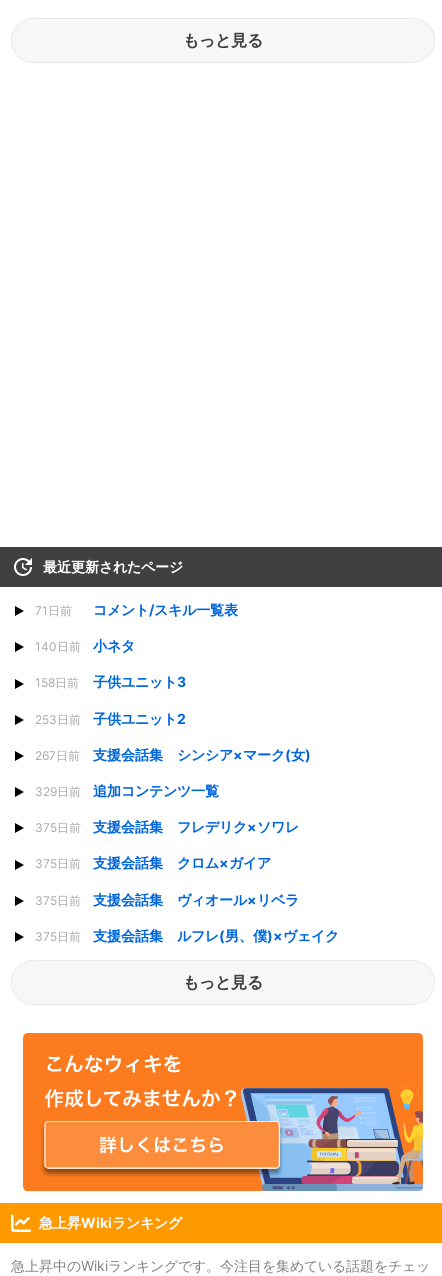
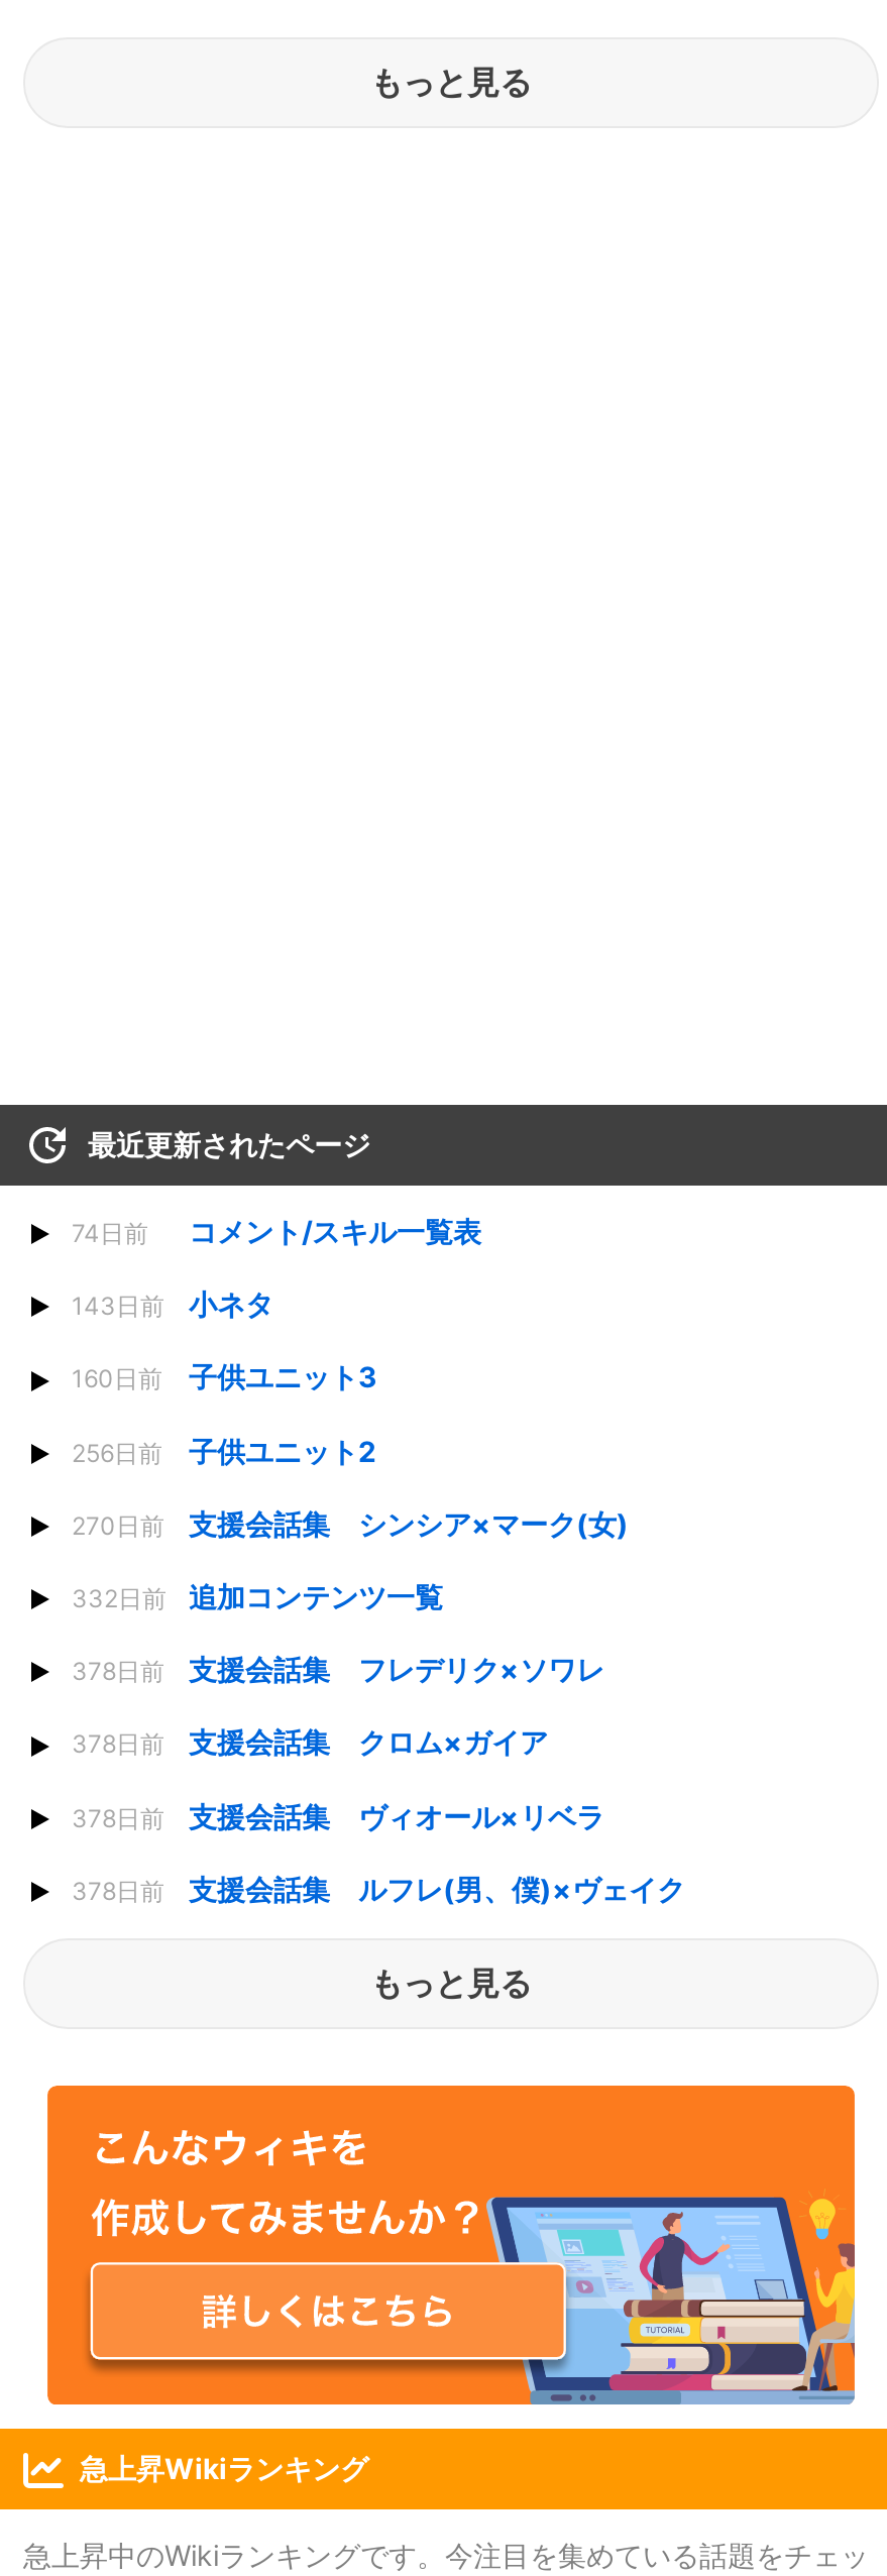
[35,601,238,618] 71日前 コメント/スキル一覧表 -> [72,1214,481,1248] 74日前 コメント/スキル一覧表
[35,637,135,654] 140日前 小ネタ -> [72,1287,273,1321] 143日前 小ネタ
[35,673,186,690] 158日前 子供ユニット3 -> [72,1360,376,1394] 160日前 子供ユニット3
[35,710,186,727] 253日前 子供ユニット2 -> [72,1433,376,1467] 256日前 子供ユニット2
[35,746,311,763] 267日前 支援会話集 シンシア×マーク(女) -> [72,1506,629,1540] 270日前 支援会話集 シンシア×マーク(女)
[35,782,219,799] 329日前 追加コンテンツ一覧 -> [72,1579,443,1613] 332日前 追加コンテンツ一覧
[35,818,299,835] 375日前 支援会話集 フレデリク×ソワレ -> [72,1652,604,1686] 378日前 支援会話集 フレデリク×ソワレ
[35,854,271,871] 375日前 支援会話集 クロム×ガイア -> [72,1725,548,1759] 378日前 支援会話集 クロム×ガイア
[35,890,299,907] 375日前 支援会話集 ヴィオール×リベラ -> [72,1798,604,1832] 378日前 支援会話集 ヴィオール×リベラ
[35,927,339,944] 375日前 支援会話集 ルフレ(男、僕)×ヴェイク -> [72,1871,685,1905] 378日前 支援会話集 ルフレ(男、僕)×ヴェイク

